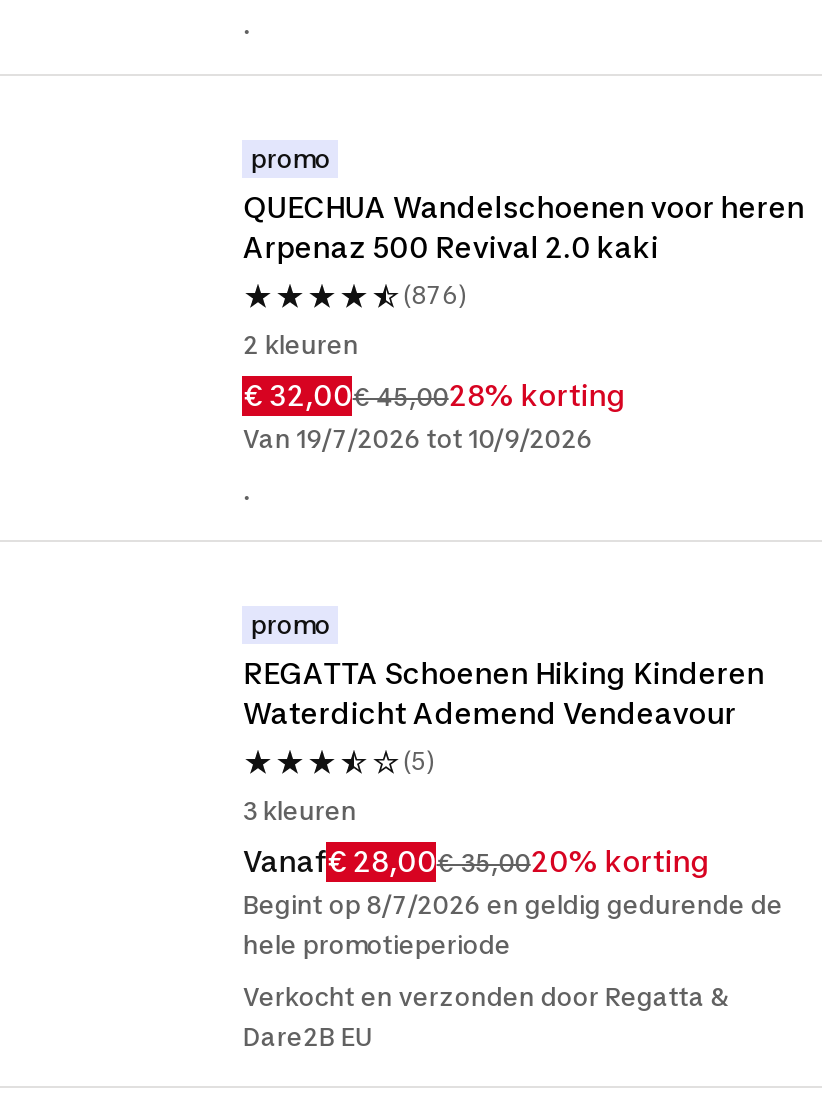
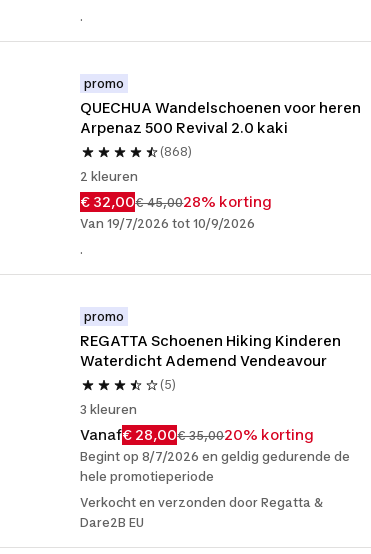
[403,280,467,310] (876) -> [160,144,192,159] (868)

